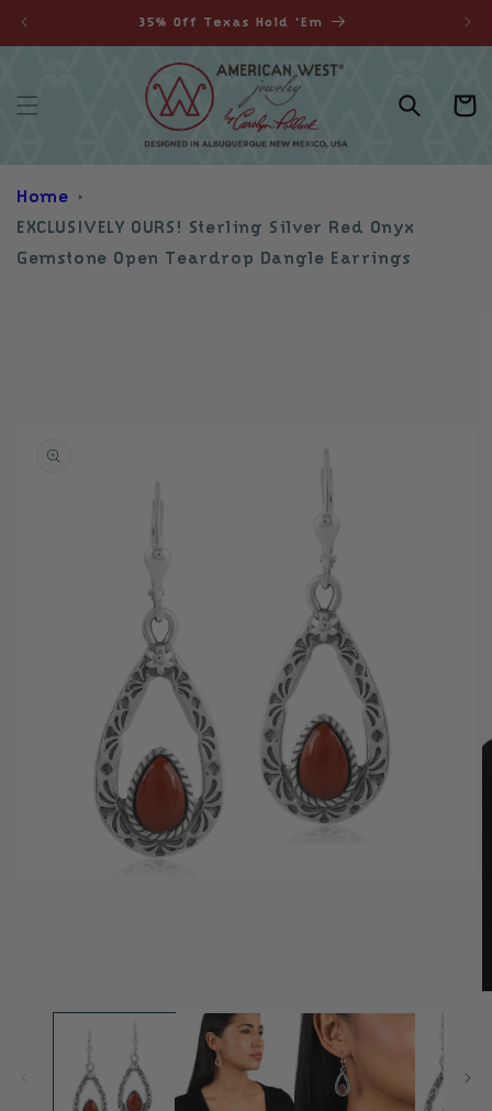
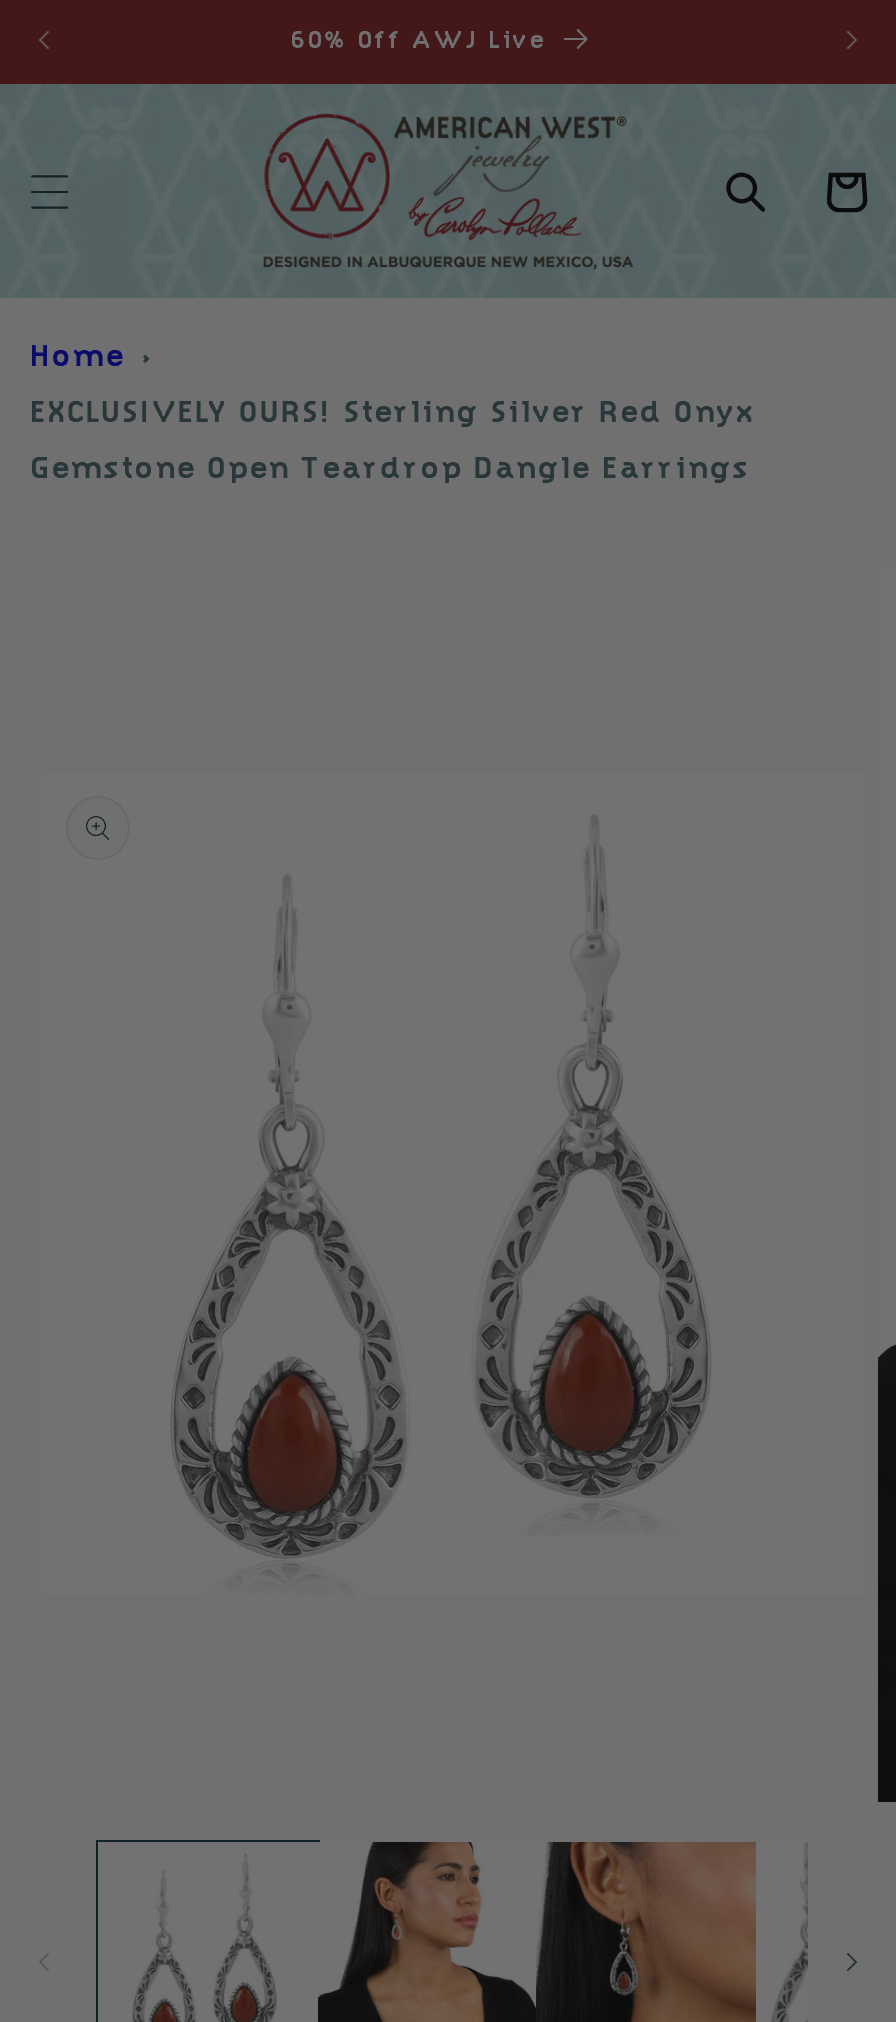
[138,15,322,29] 35% Off Texas Hold 'Em -> [290,28,548,52] 60% Off AWJ Live

